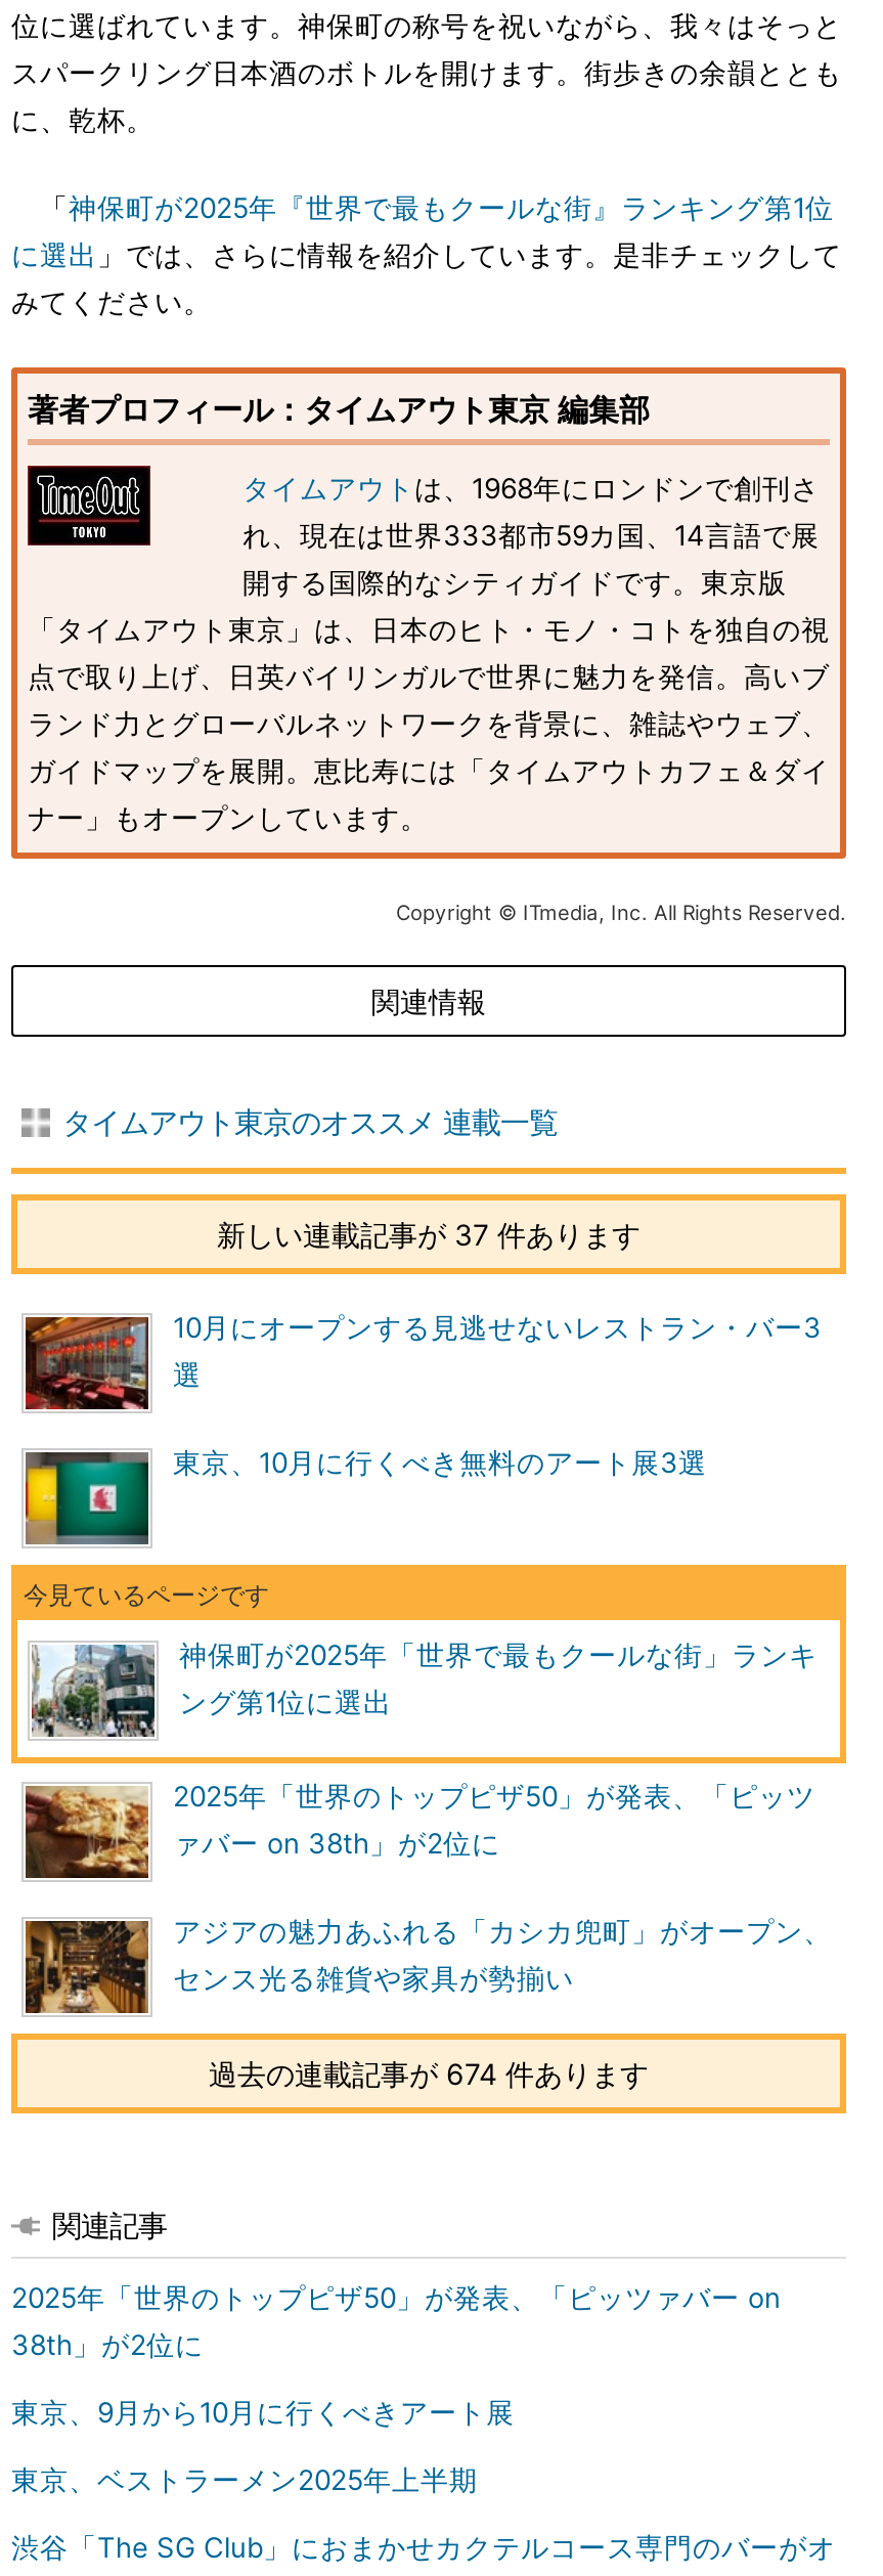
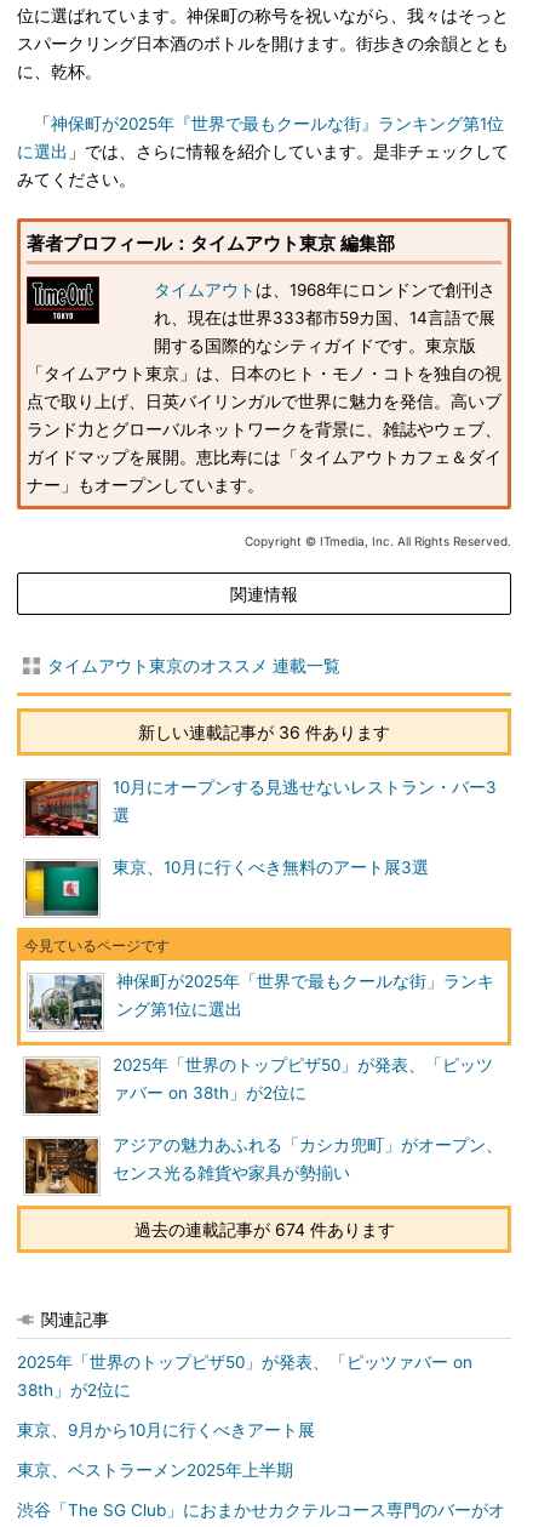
[217,1217,641,1252] 新しい連載記事が 37 件あります -> [138,722,390,742] 新しい連載記事が 36 件あります

